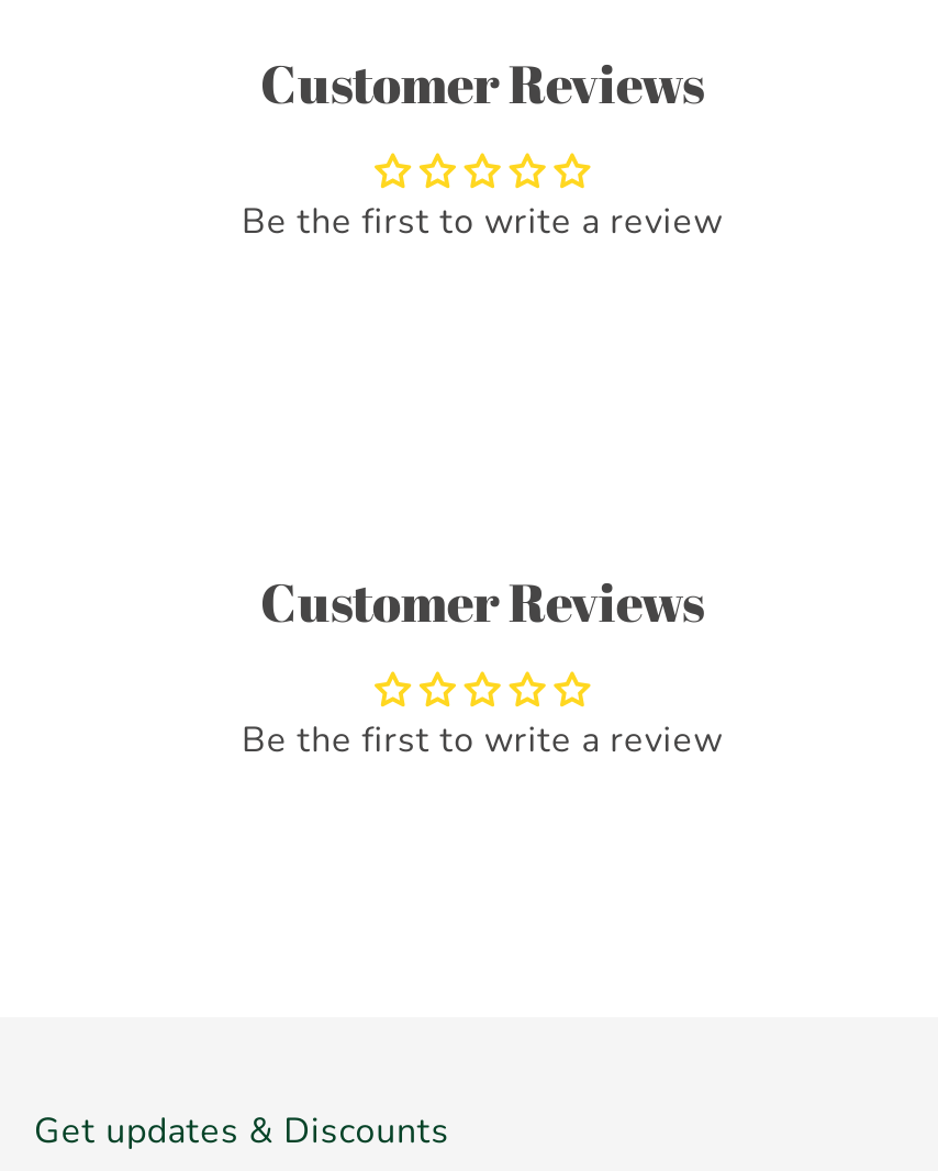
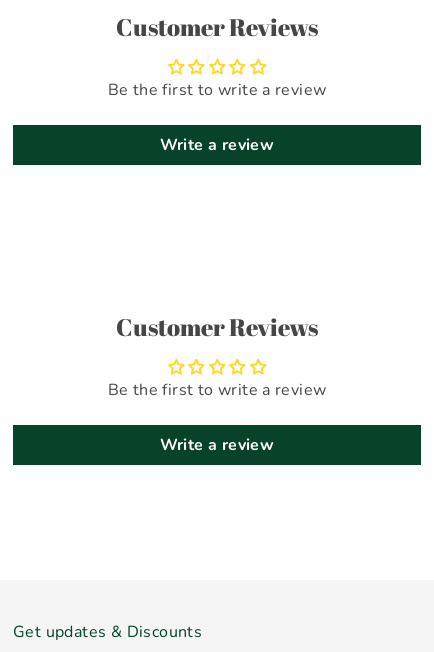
none -> [160,133,274,155] Write a review
none -> [160,433,274,455] Write a review

